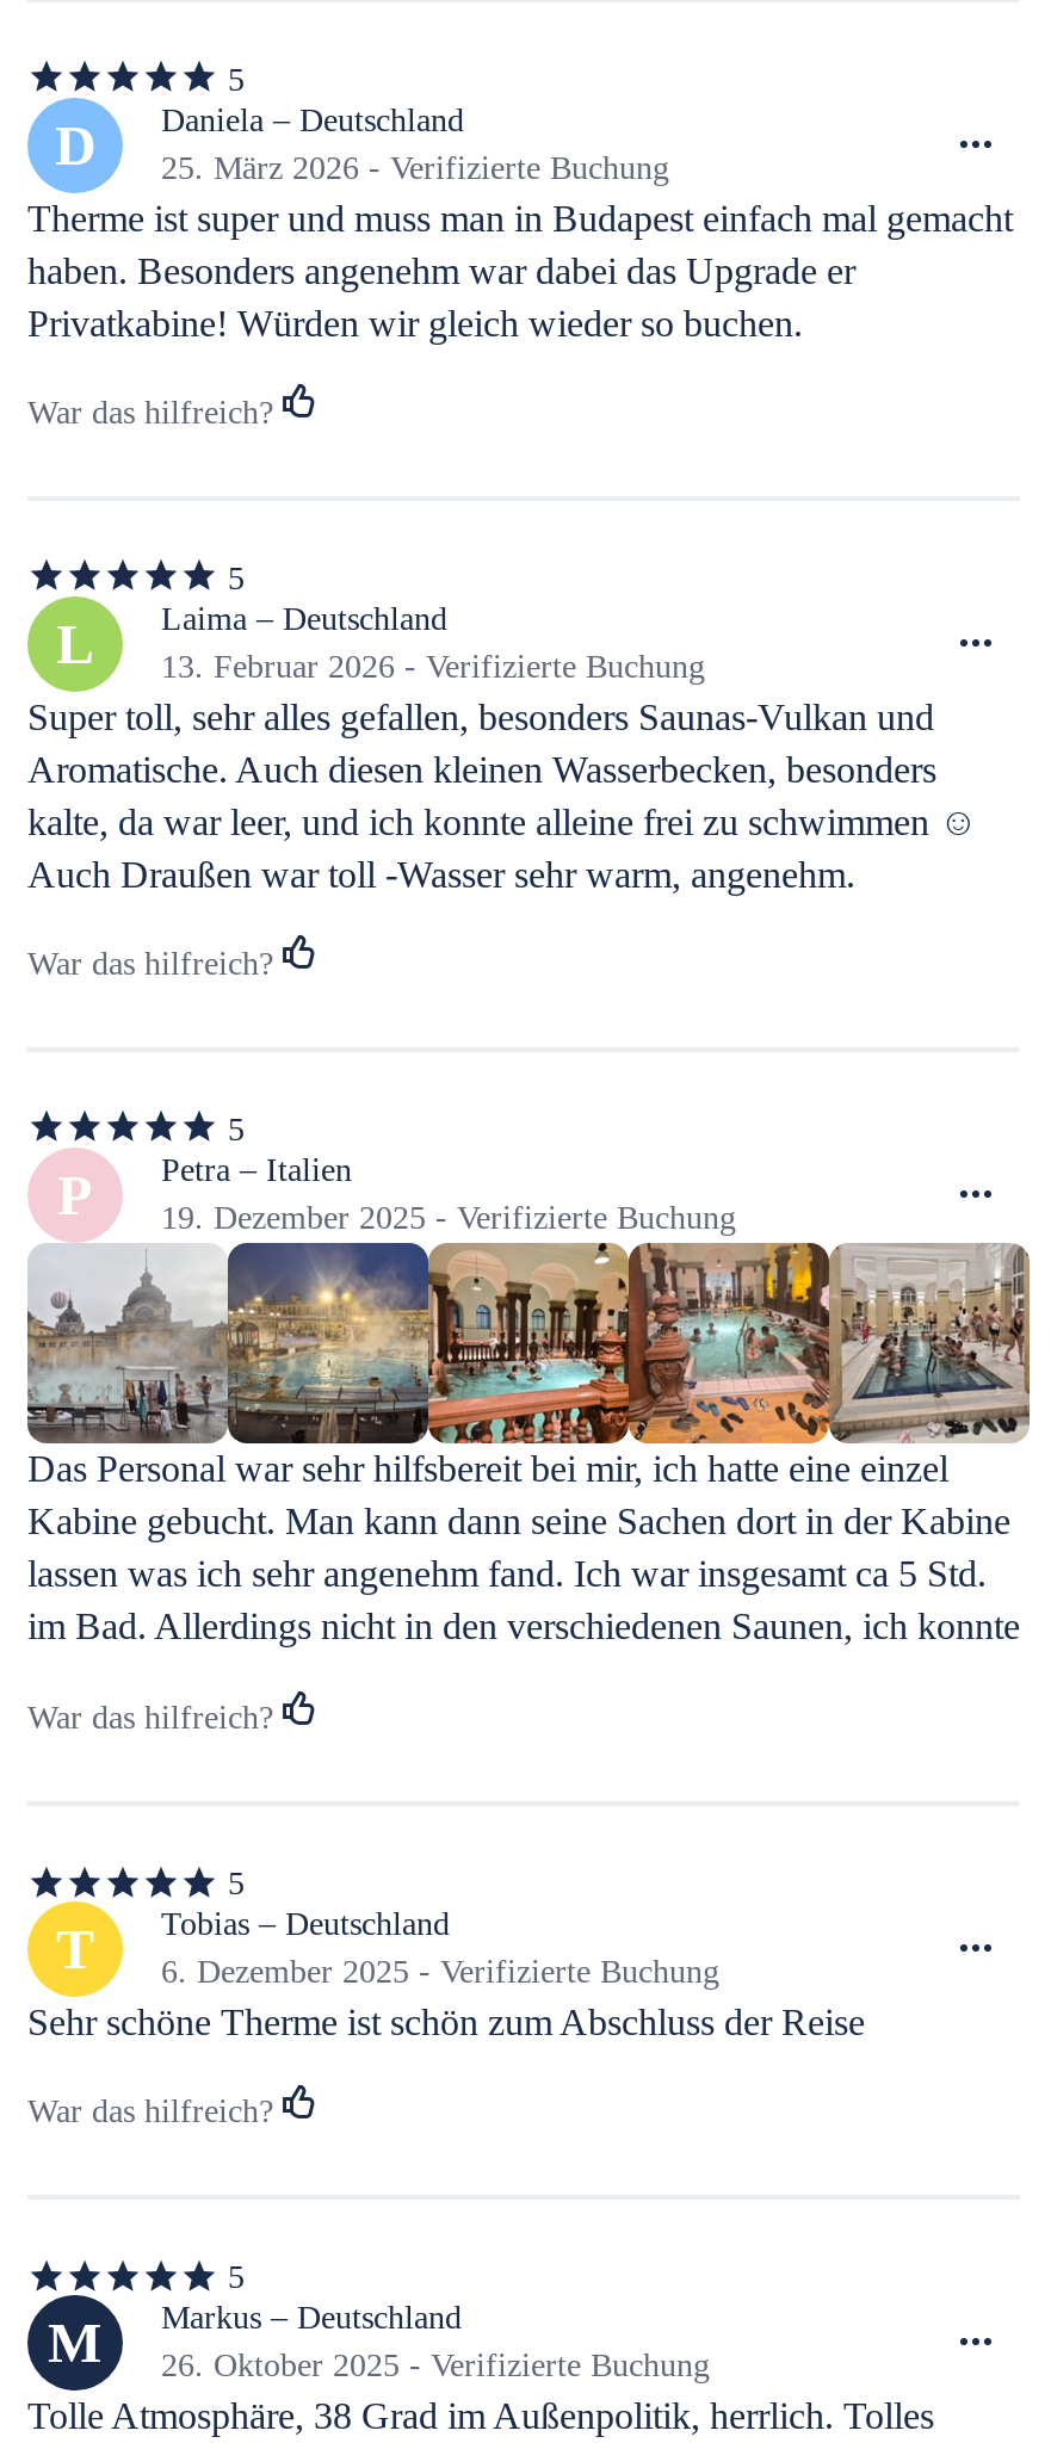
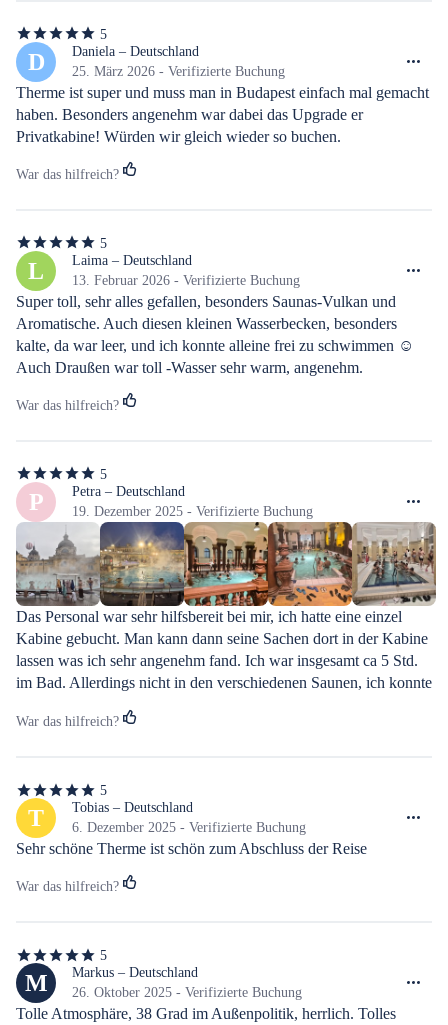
[161,1151,352,1187] Petra – Italien -> [72,484,185,499] Petra – Deutschland

